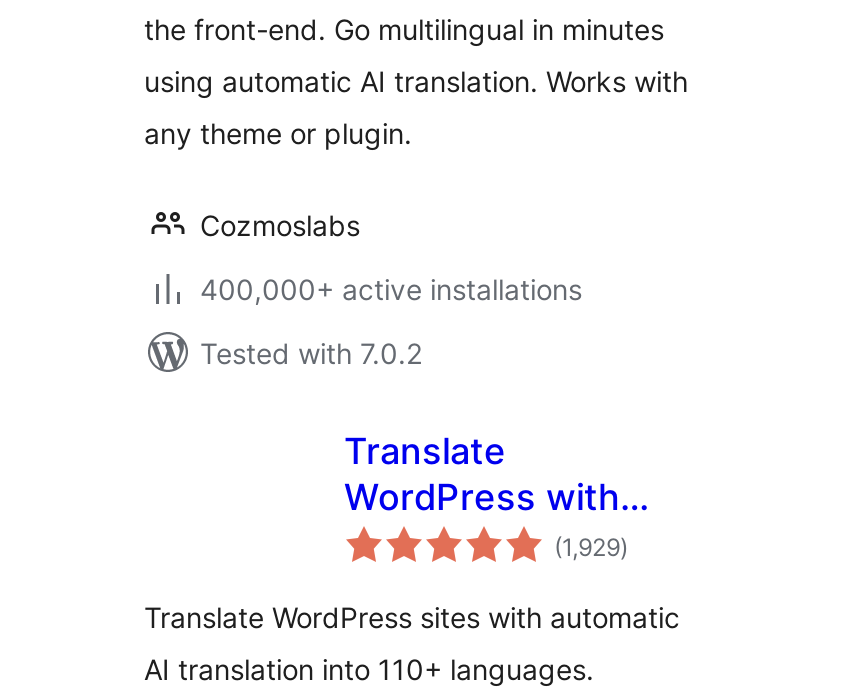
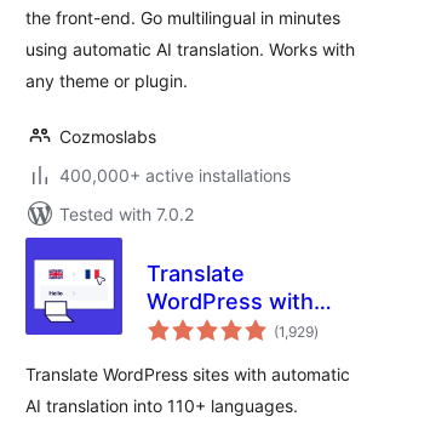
none -> [24,236,124,336] [image]

